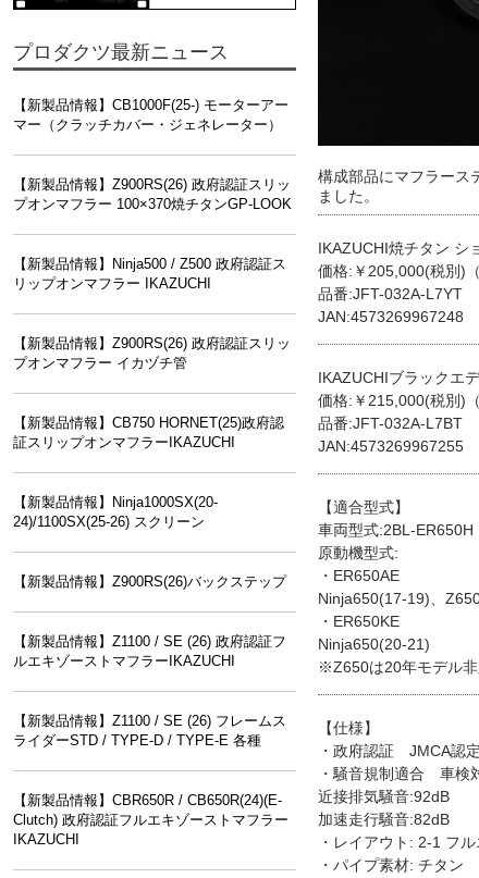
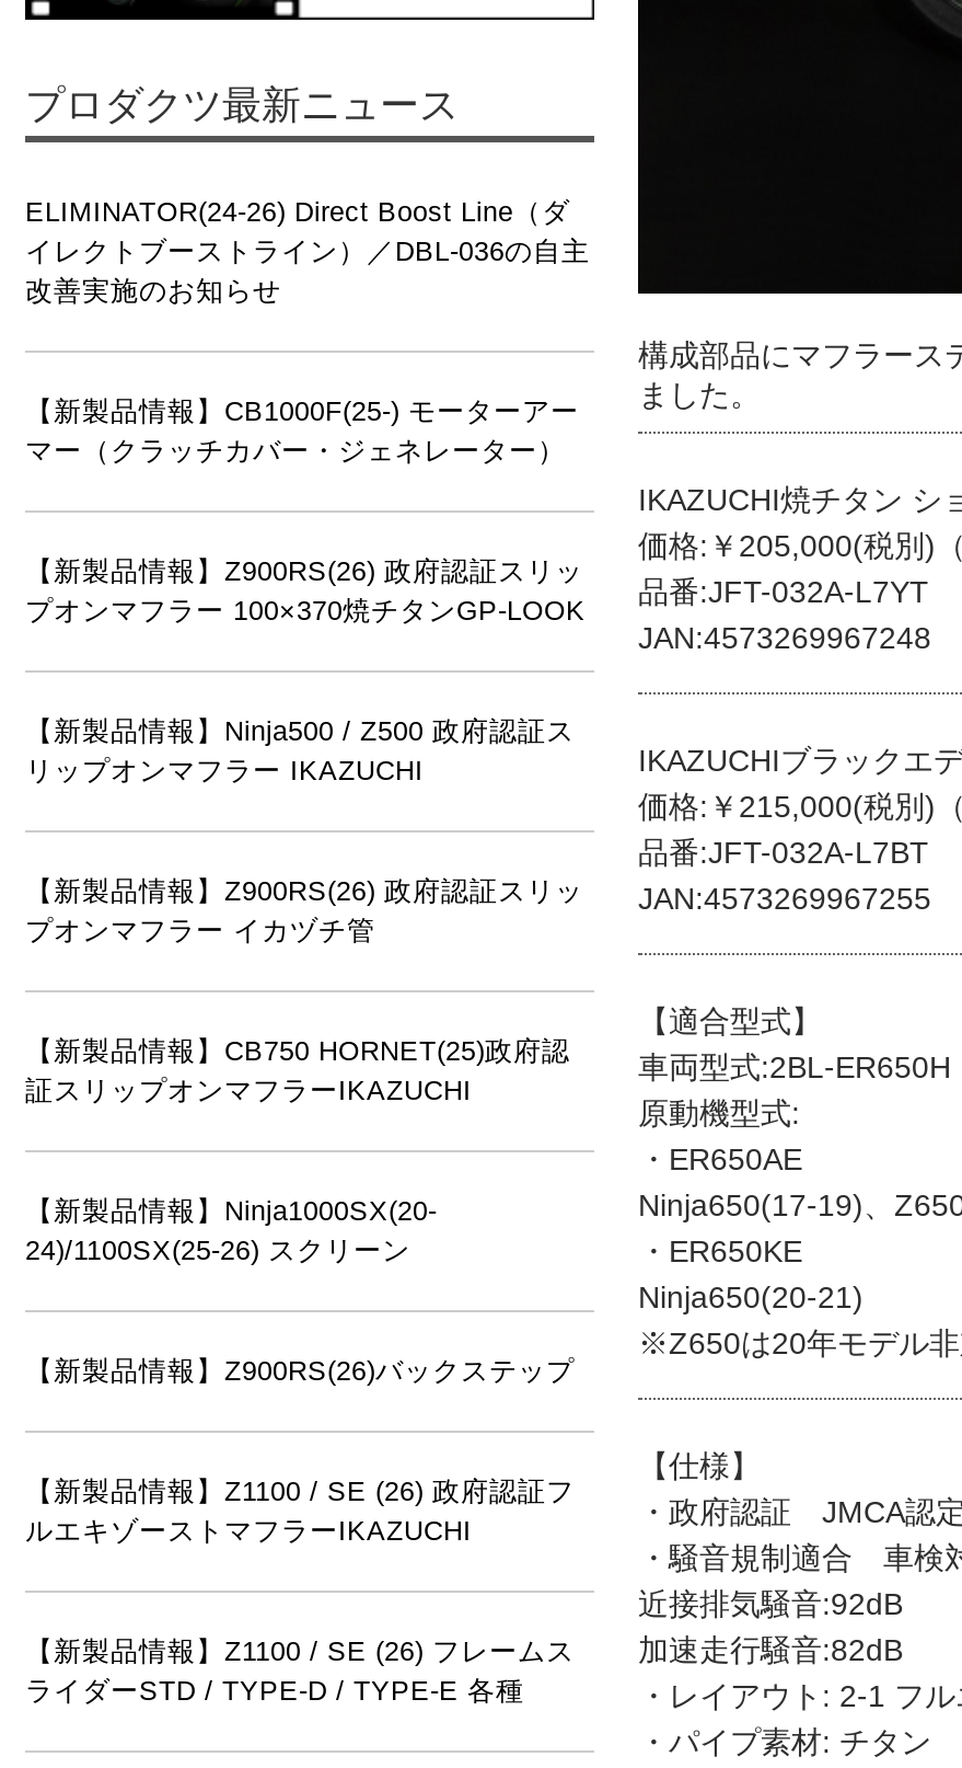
none -> [25,197,590,307] ELIMINATOR(24-26) Direct Boost Line（ダ | イレクトブーストライン）／DBL-036の自主 | 改善実施のお知らせ
moved [13,98,292,749] -> [25,397,586,1707]: 【新製品情報】CB1000F(25-) モーターアー | マー（クラッチカバー・ジェネレーター） | 【新製品情報】Z900RS(26) 政府認証スリッ | ... | 【新製品情報】Z1100 / SE (26) フレームス | ライダーSTD / TYPE-D / TYPE-E 各種
[13,793,288,848] 【新製品情報】CBR650R / CB650R(24)(E- | Clutch) 政府認証フルエキゾーストマフラー | IKAZUCHI -> none

